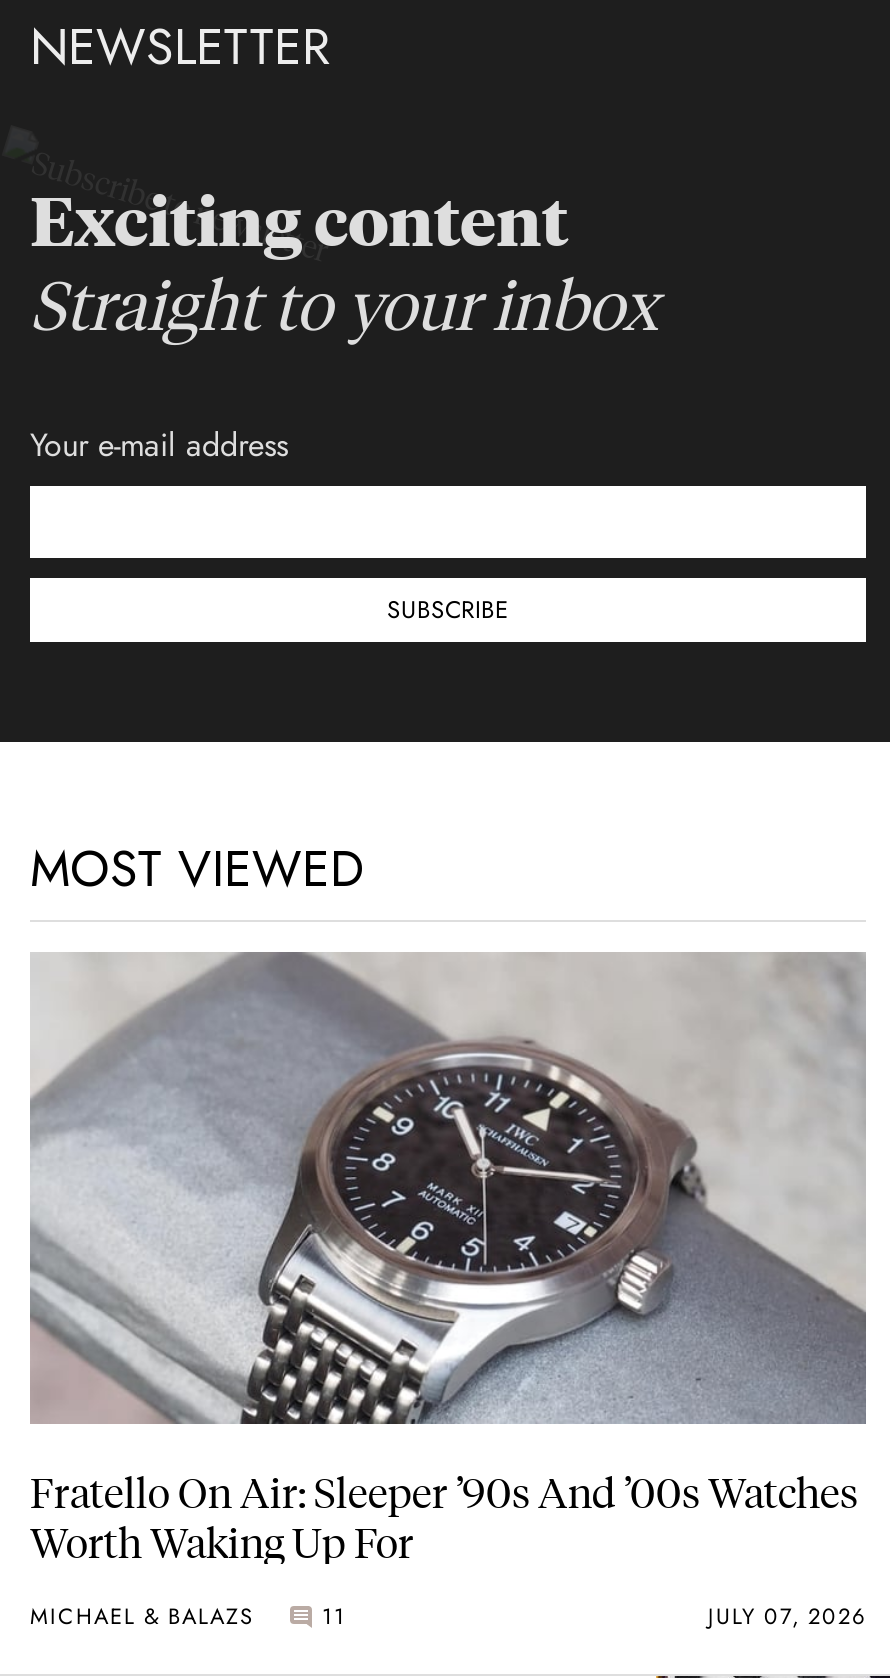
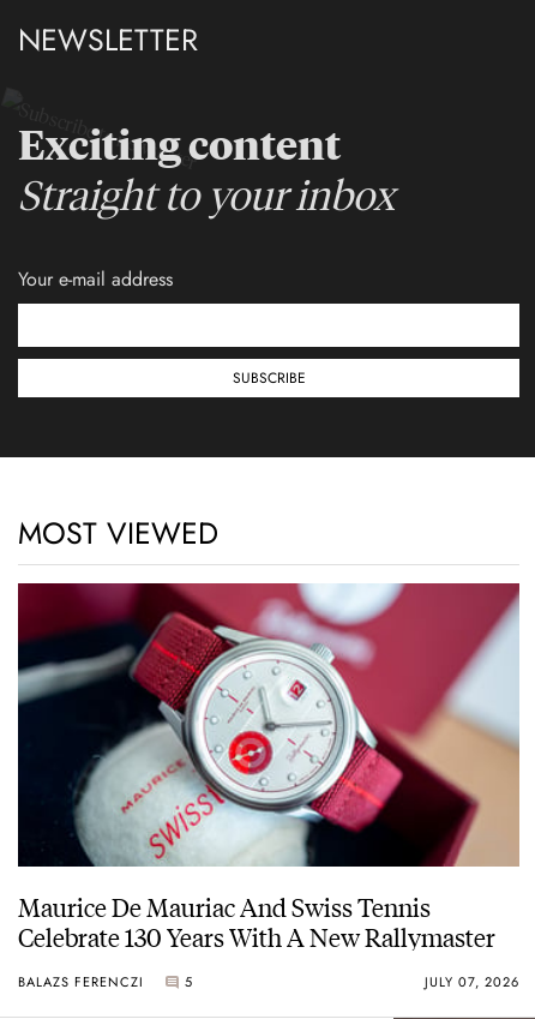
[30,950,868,1632] [image] | Fratello On Air: Sleeper ’90s And ’00s Watches | Worth Waking Up For | MICHAEL & BALAZS | 11 -> [17,582,519,991] [image] | Maurice De Mauriac And Swiss Tennis | Celebrate 130 Years With A New Rallymaster | BALAZS FERENCZI | 5

